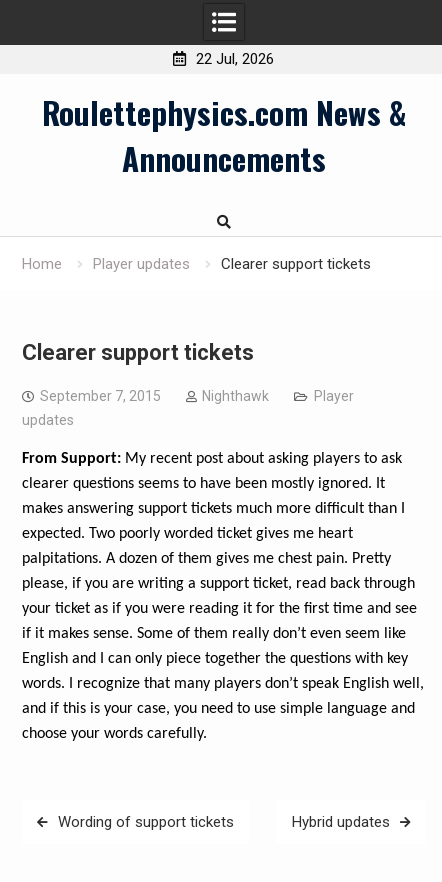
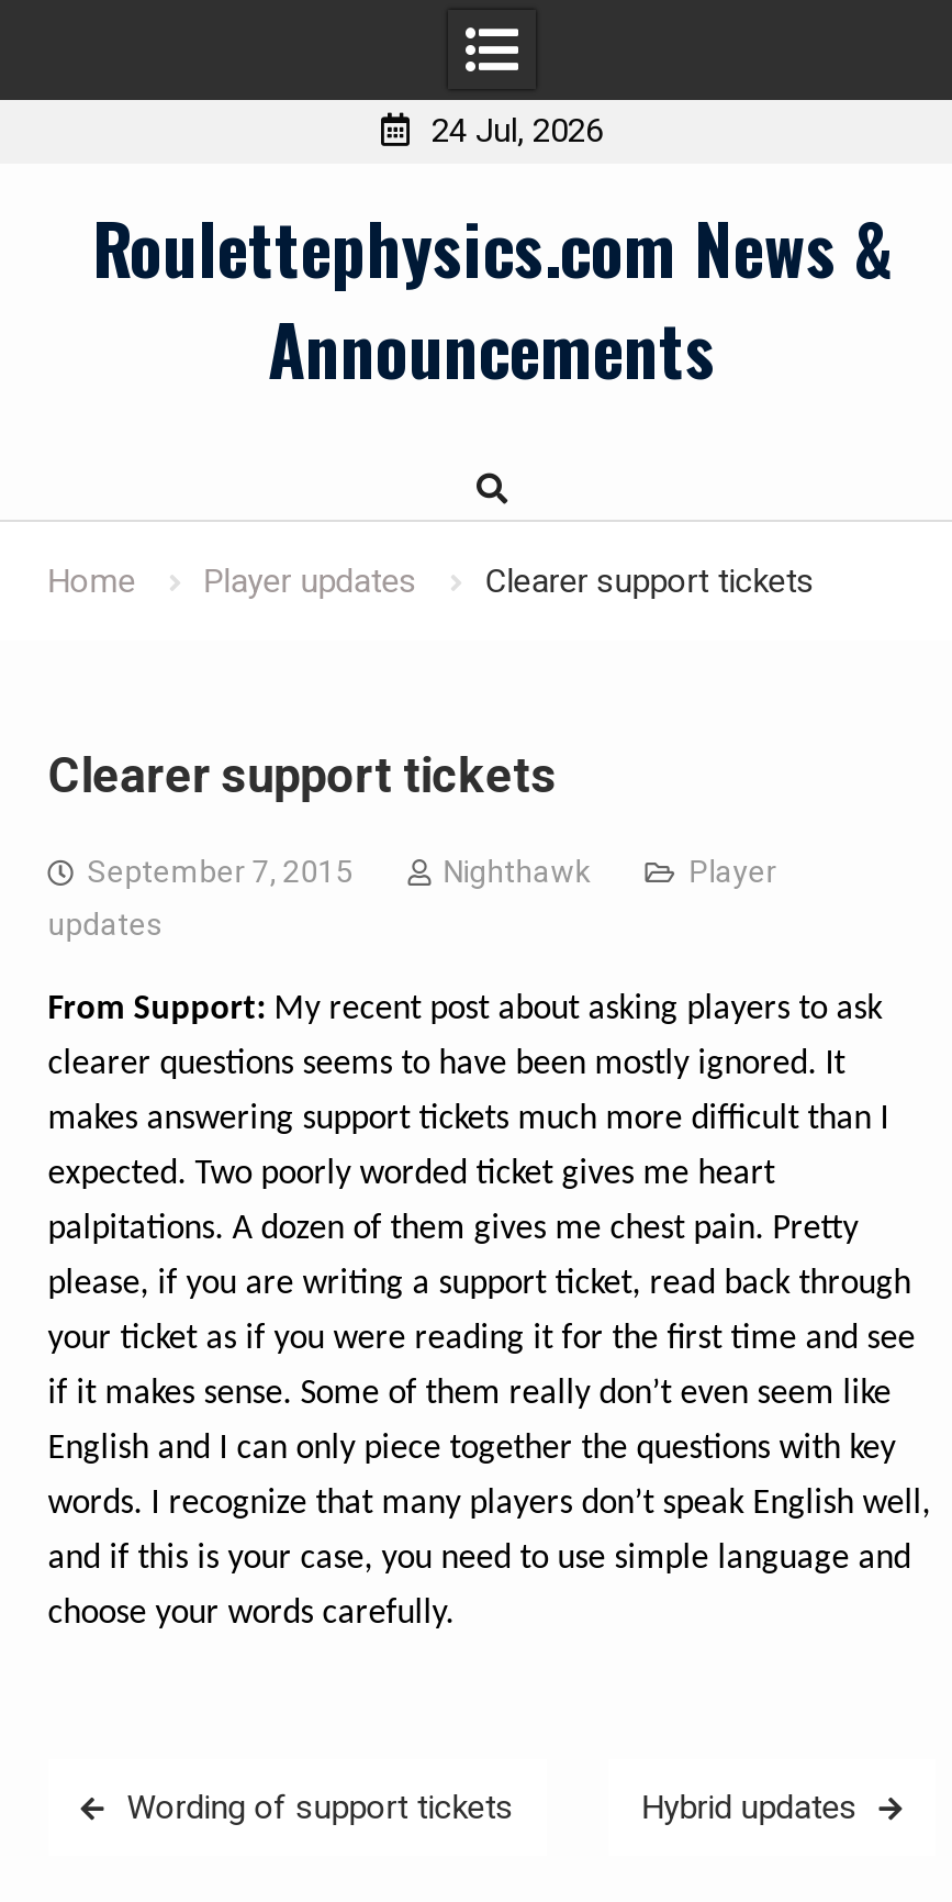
[196,50,274,68] 22 Jul, 2026 -> [432,111,603,151] 24 Jul, 2026

